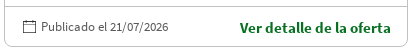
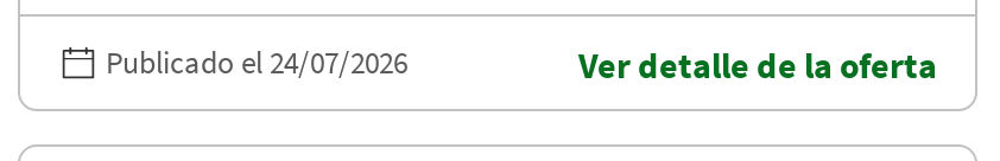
[41,18,168,35] Publicado el 21/07/2026 -> [106,42,407,82] Publicado el 24/07/2026

